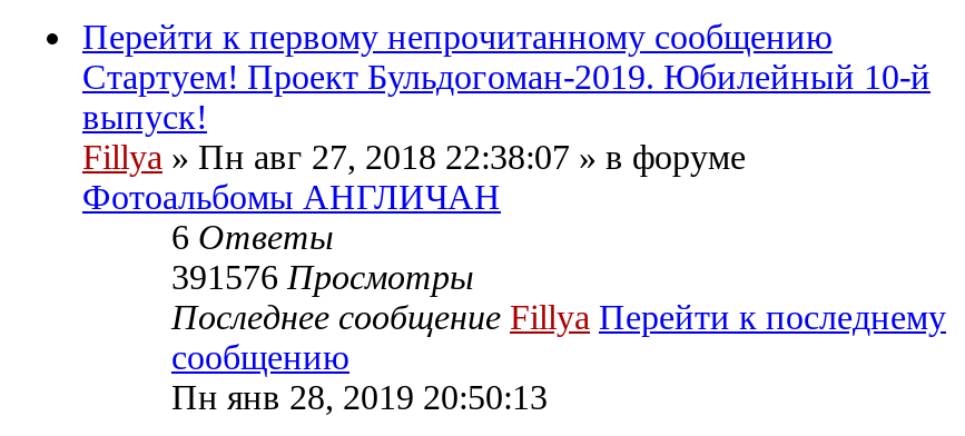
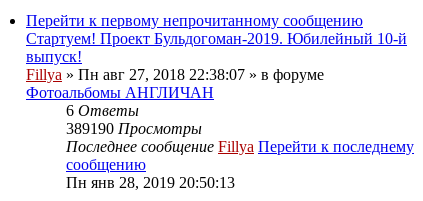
[171,258,474,296] 391576 Просмотры -> [66,120,202,137] 389190 Просмотры

